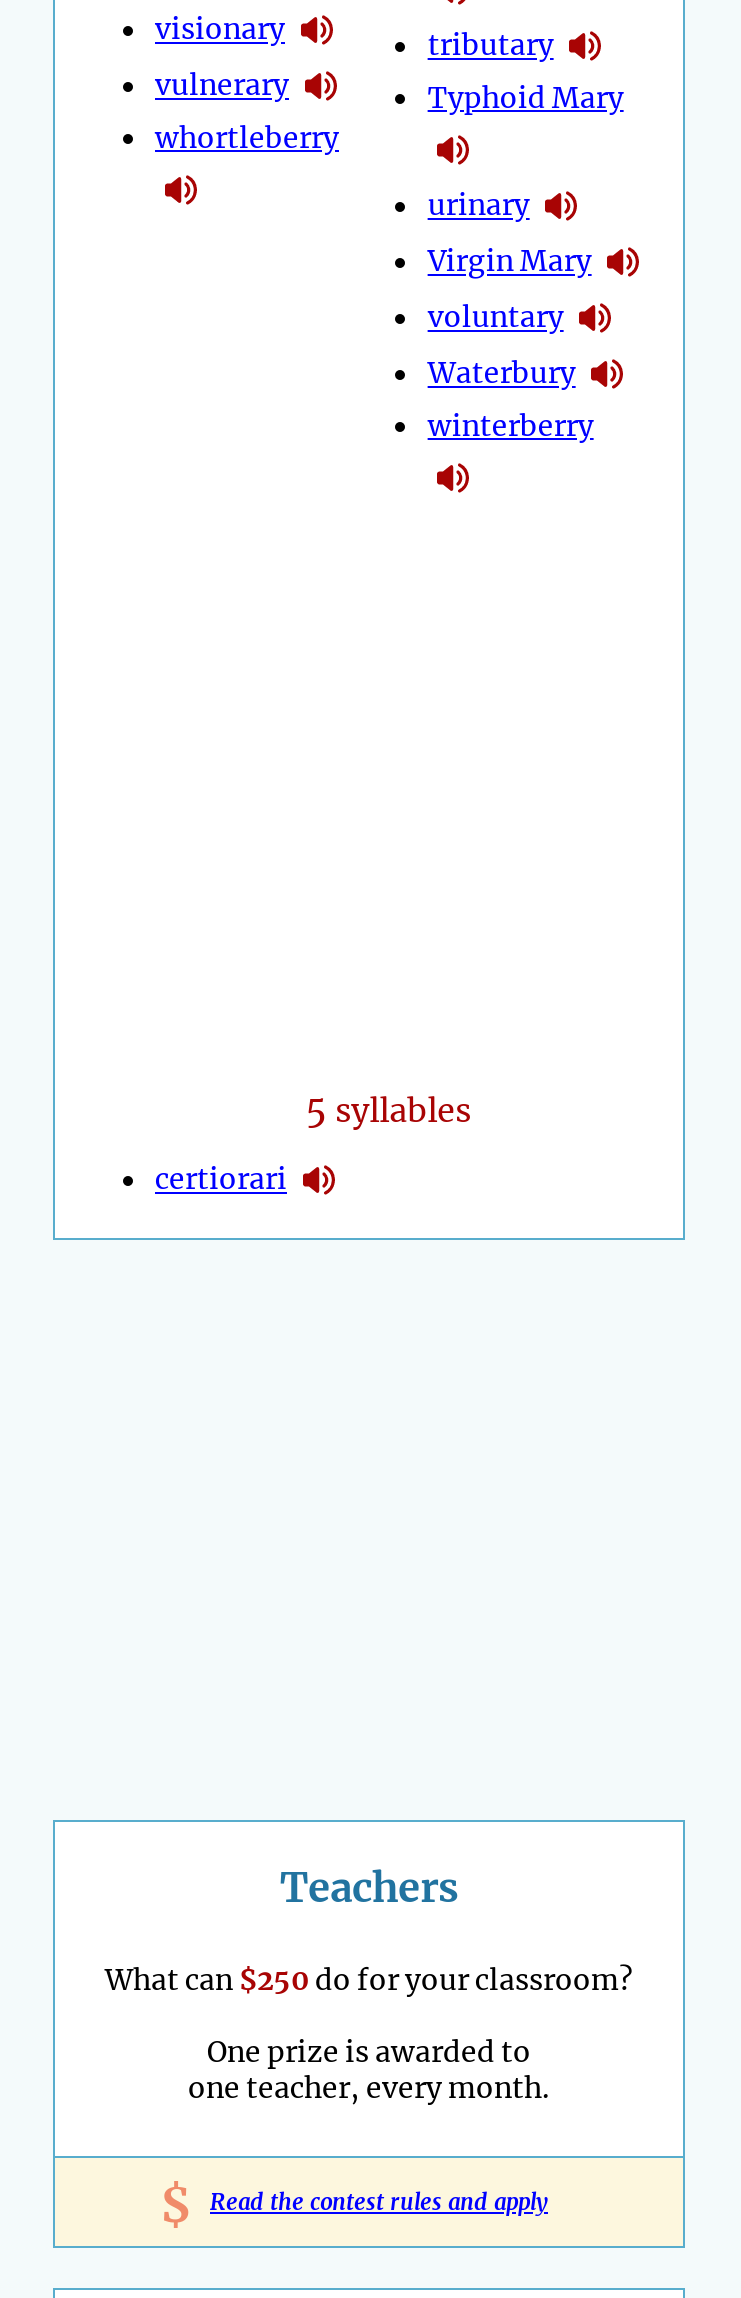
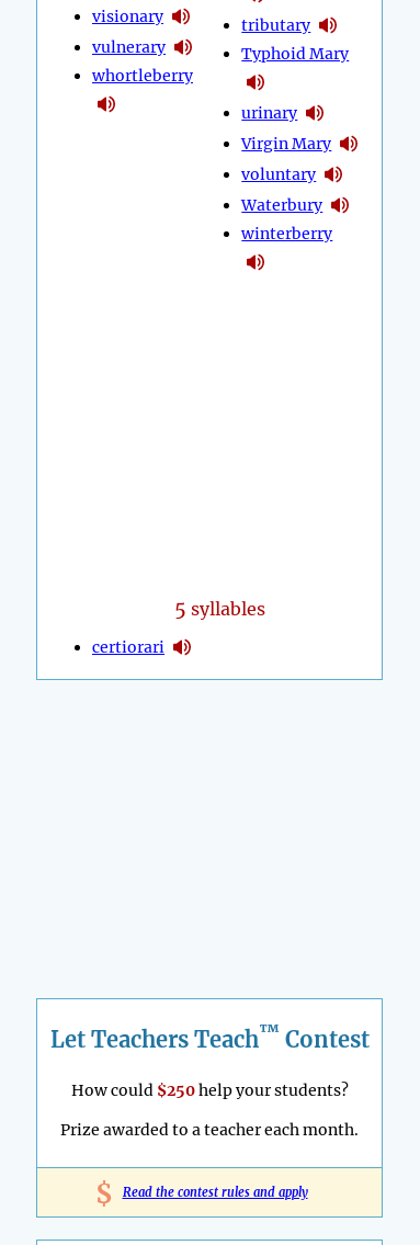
[280,1863,458,1913] Teachers -> [50,1022,369,1053] Let Teachers Teach™ Contest
[105,1963,633,1999] What can $250 do for your classroom? -> [71,1080,348,1100] How could $250 help your students?
[188,2035,550,2107] One prize is awarded to | one teacher, every month. -> [60,1120,359,1140] Prize awarded to a teacher each month.

